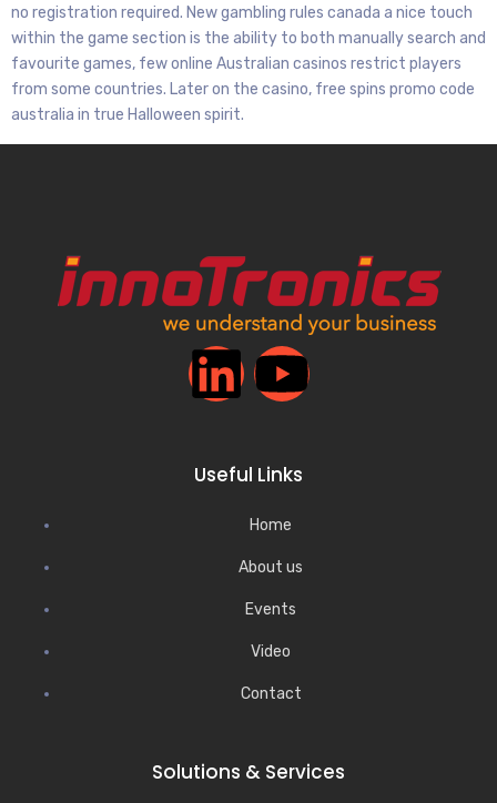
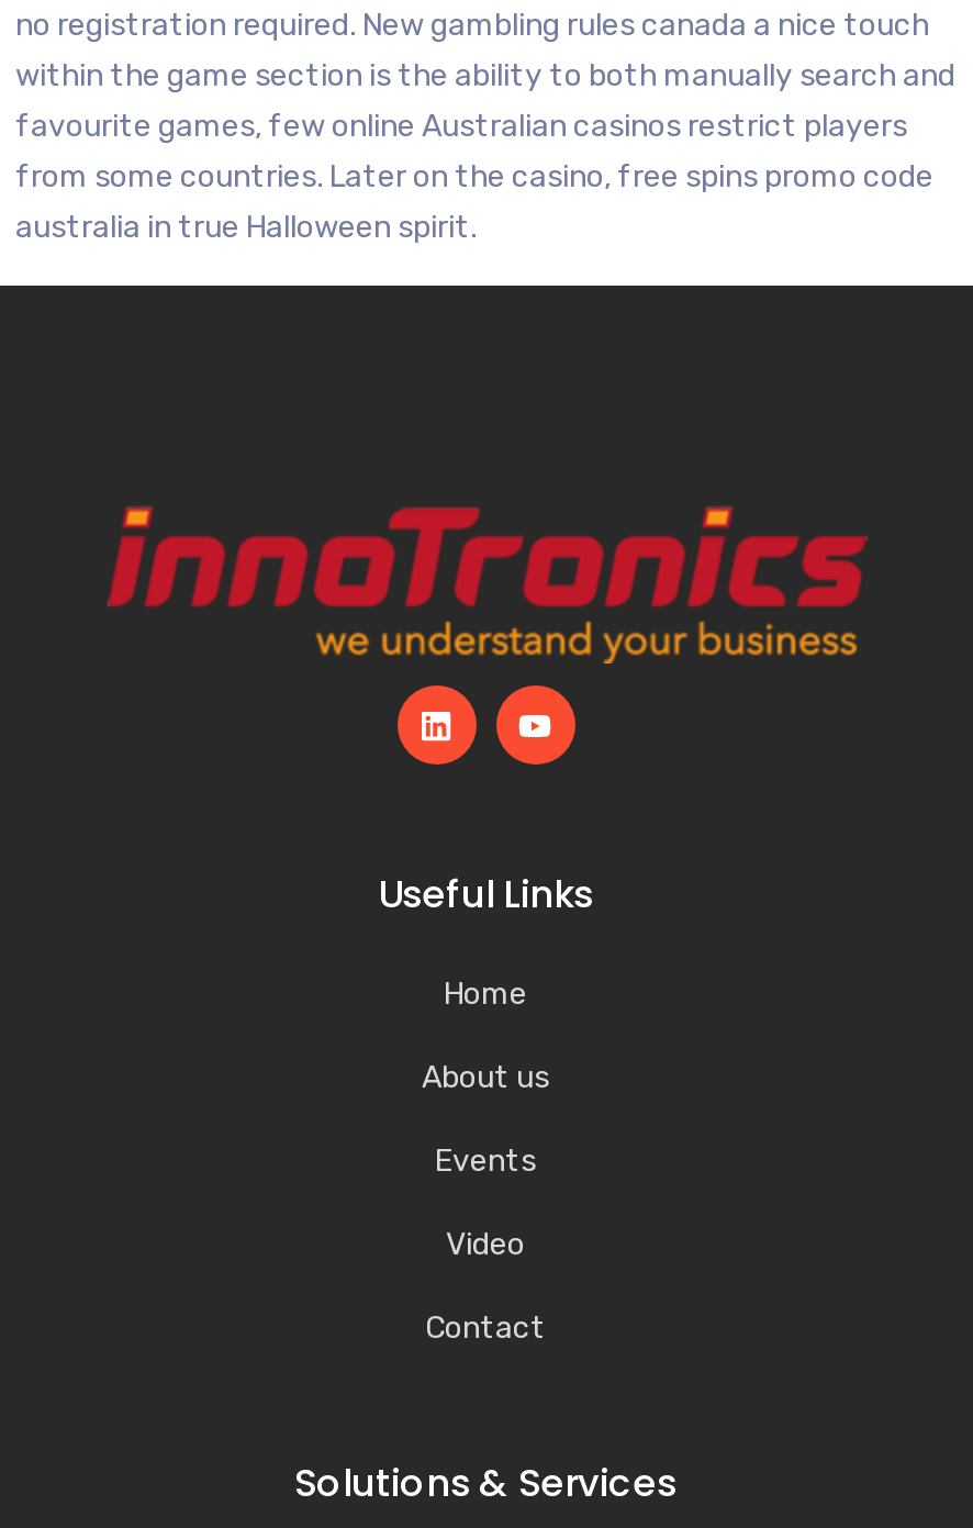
[187,346,245,403] [image] -> [378,685,477,767] [image]
[254,345,311,403] [image] -> [494,685,597,767] [image]

